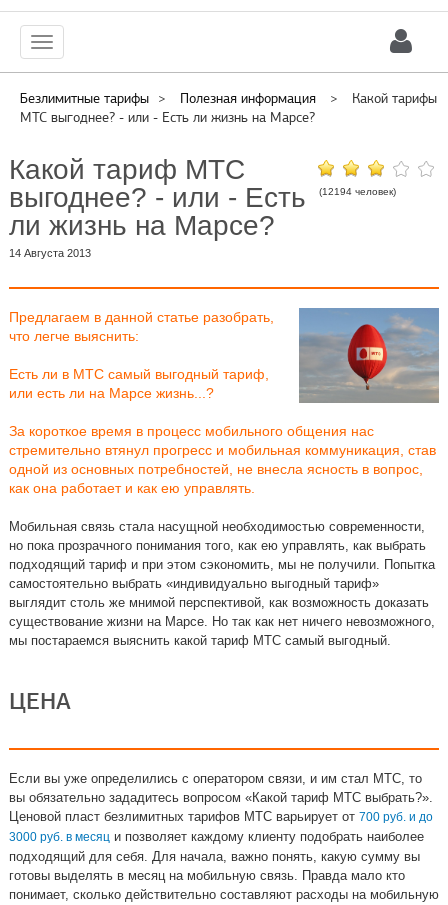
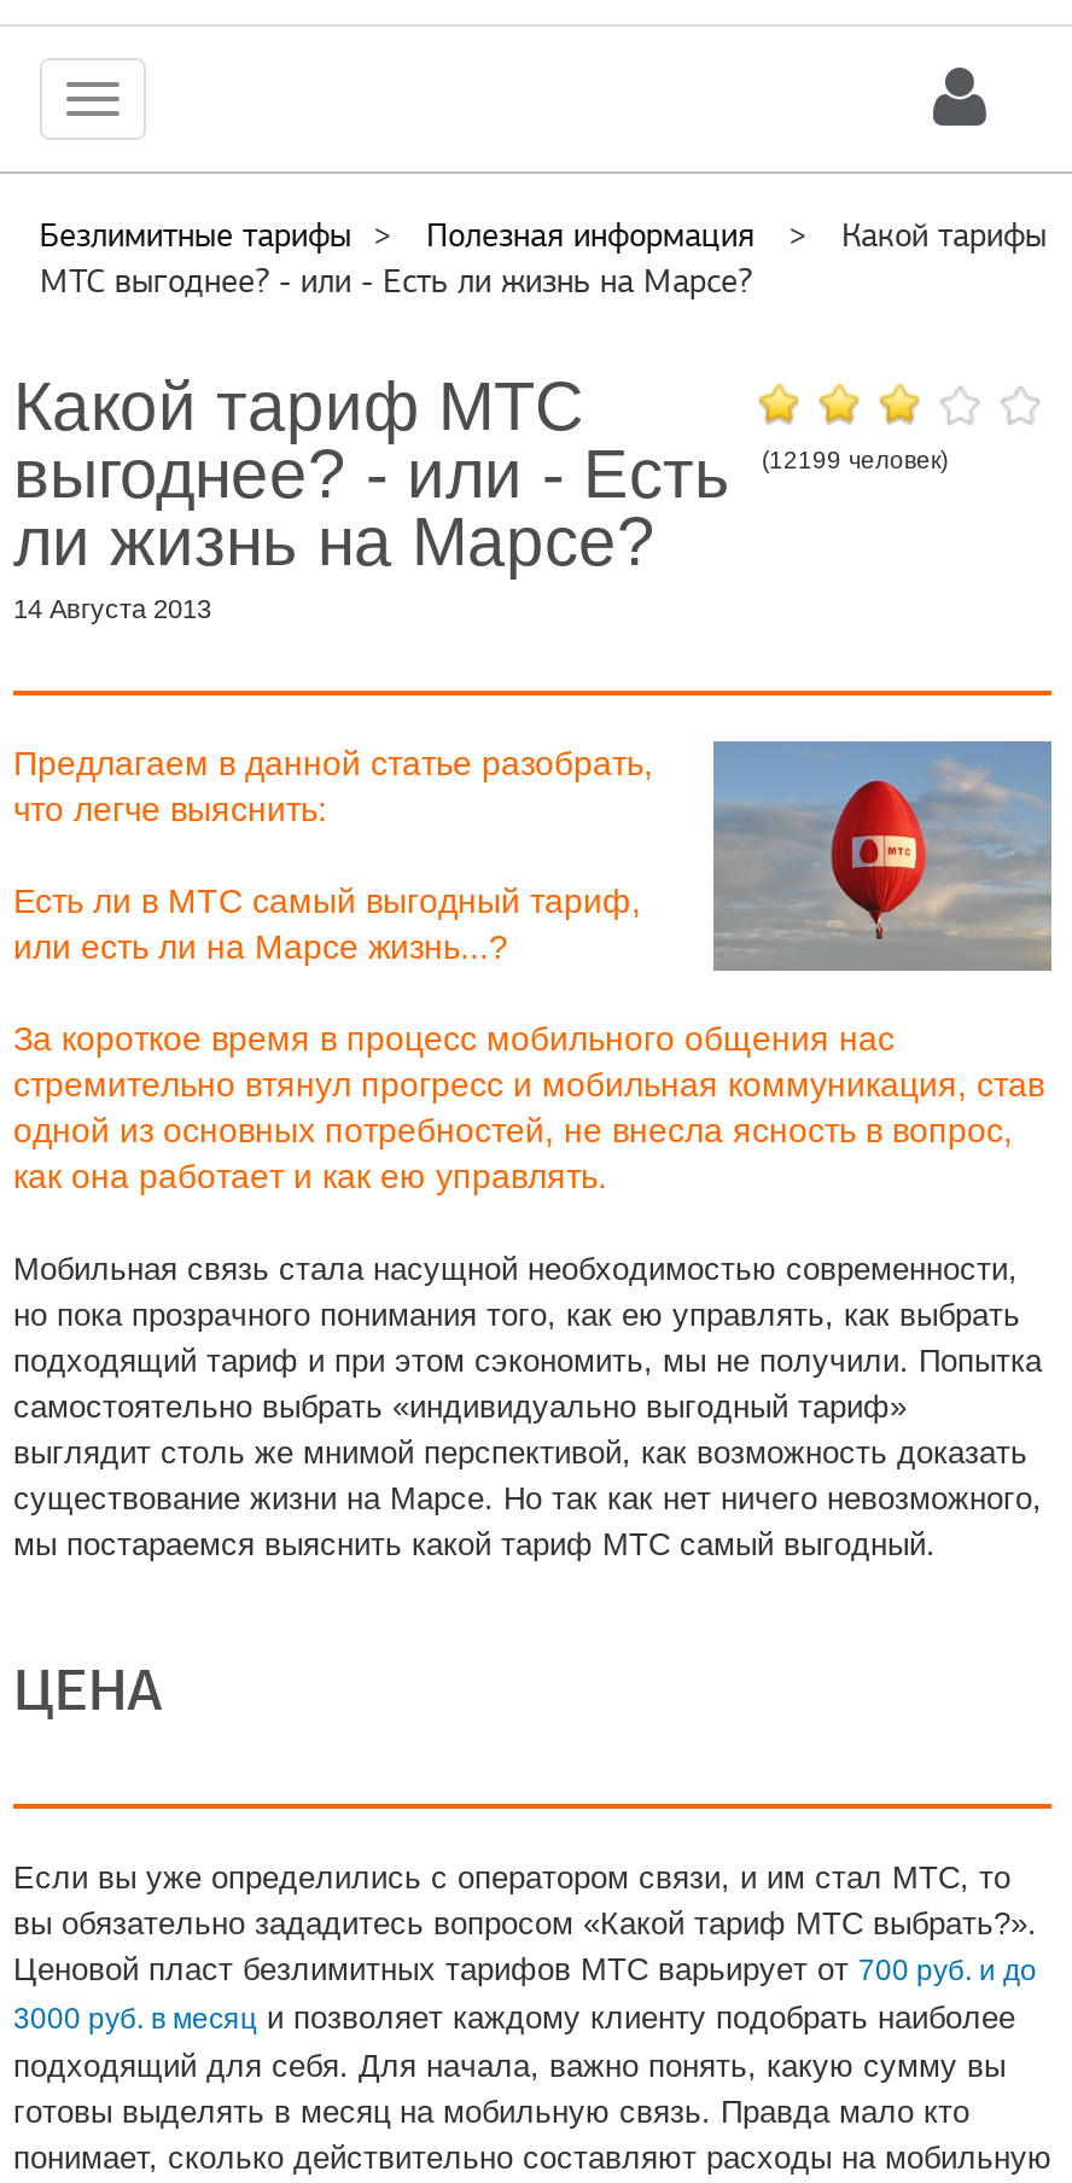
[9,182,396,213] выгоднее? - или - Есть (12194 человек) -> [13,437,948,511] выгоднее? - или - Есть (12199 человек)

